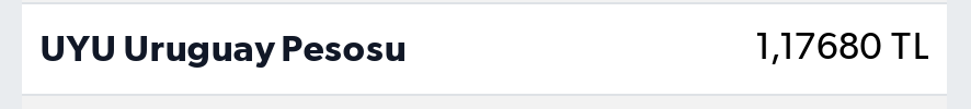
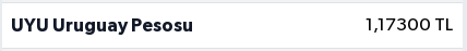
[754,31,928,68] 1,17680 TL -> [366,17,453,35] 1,17300 TL

